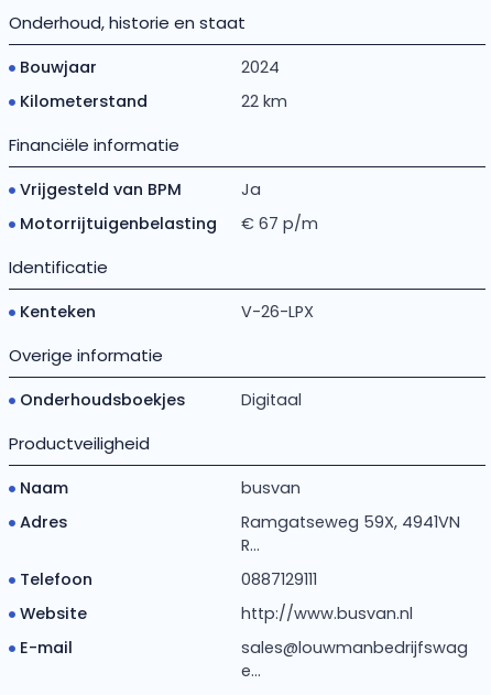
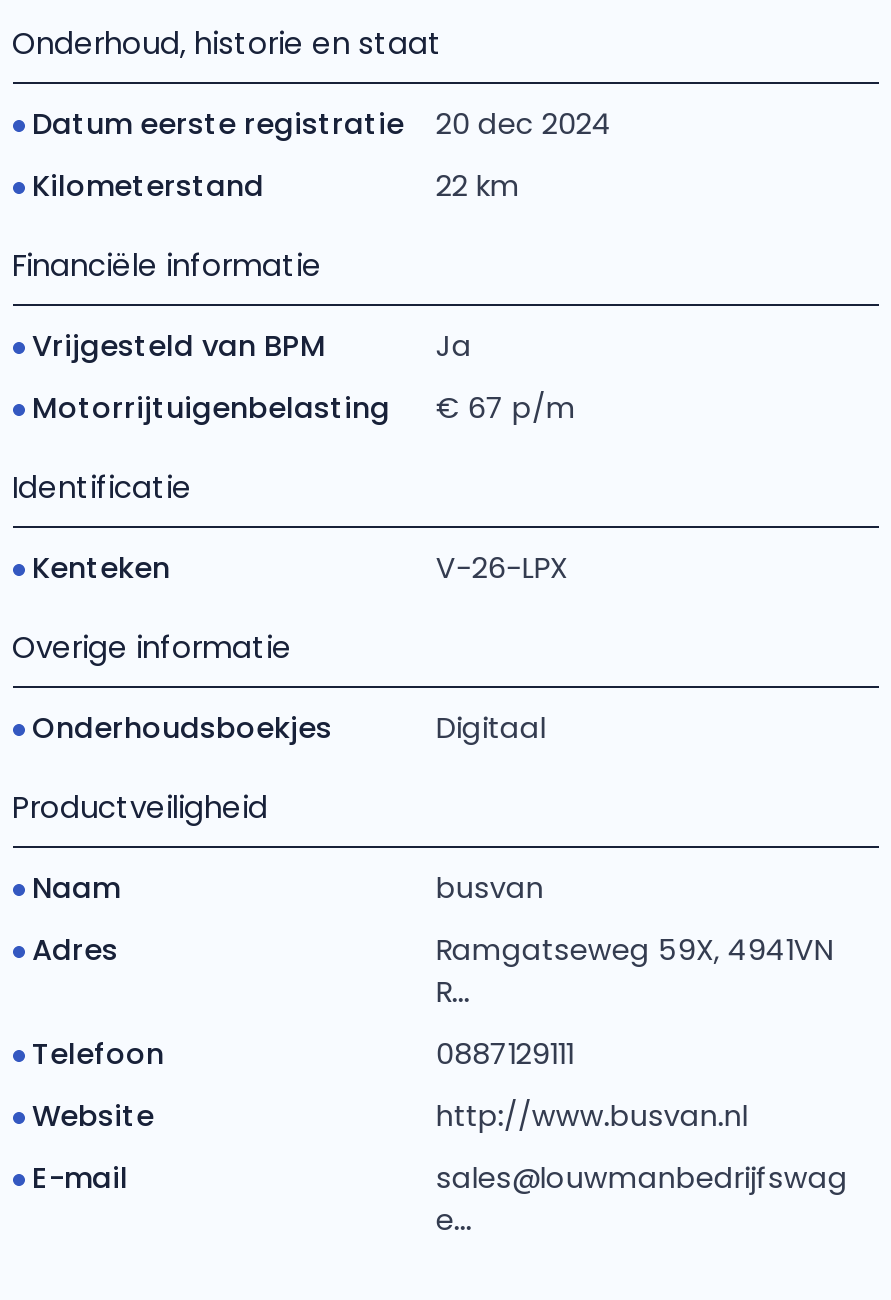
[19,56,280,78] Bouwjaar | 2024 -> [32,104,612,144] Datum eerste registratie | 20 dec 2024

